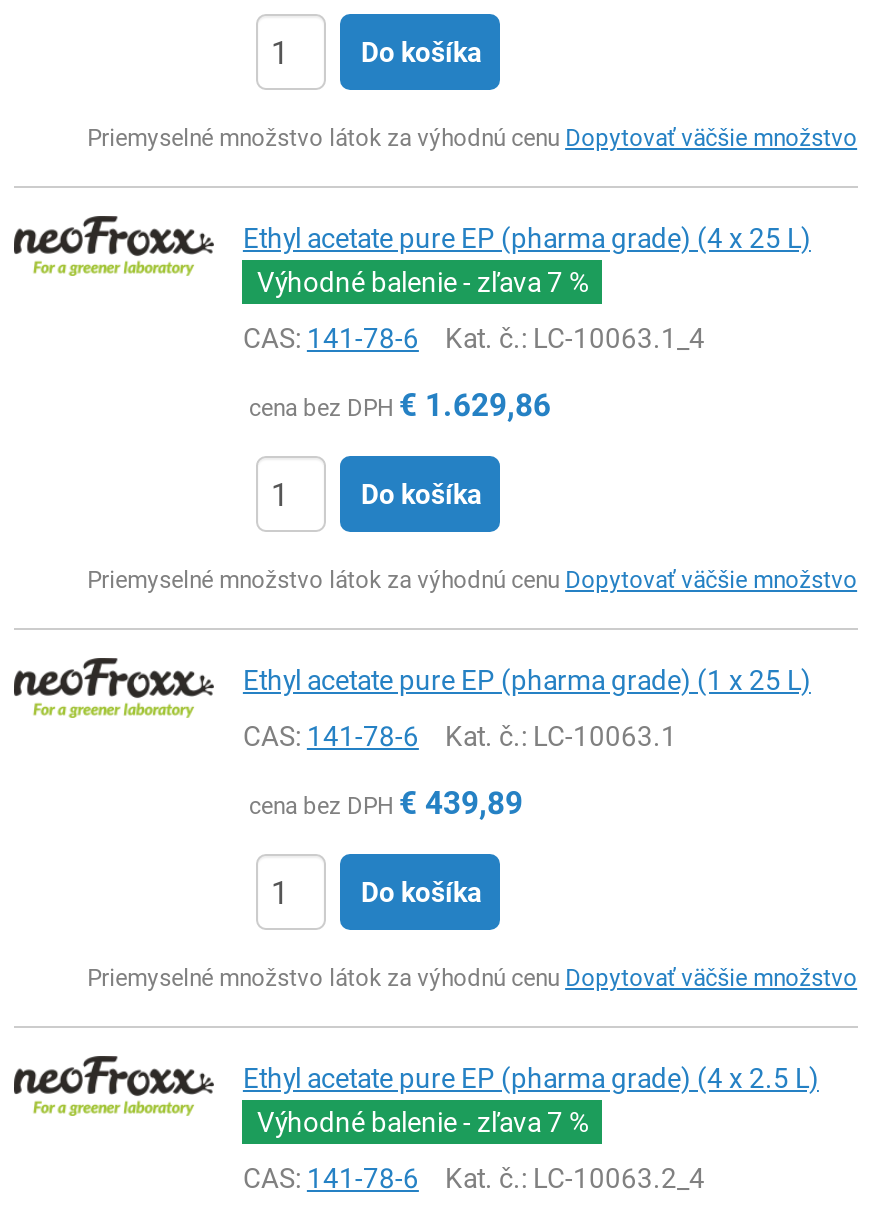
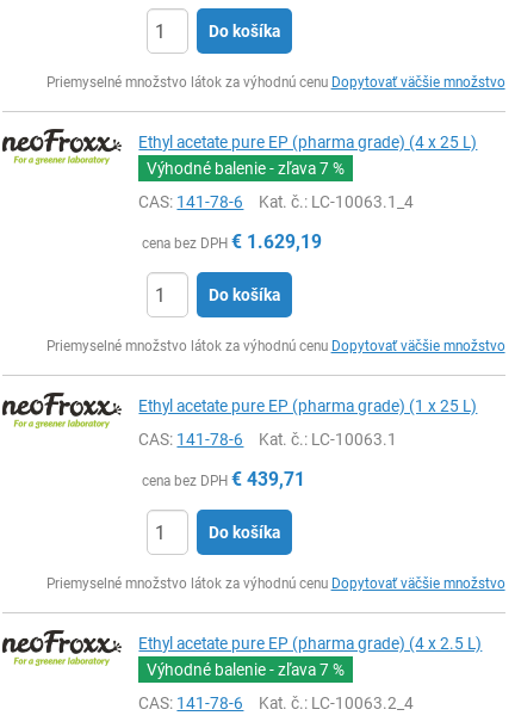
[249,386,551,424] cena bez DPH €1.629,86 -> [142,230,322,253] cena bez DPH €1.629,19
[249,784,523,822] cena bez DPH €439,89 -> [142,468,306,491] cena bez DPH €439,71

